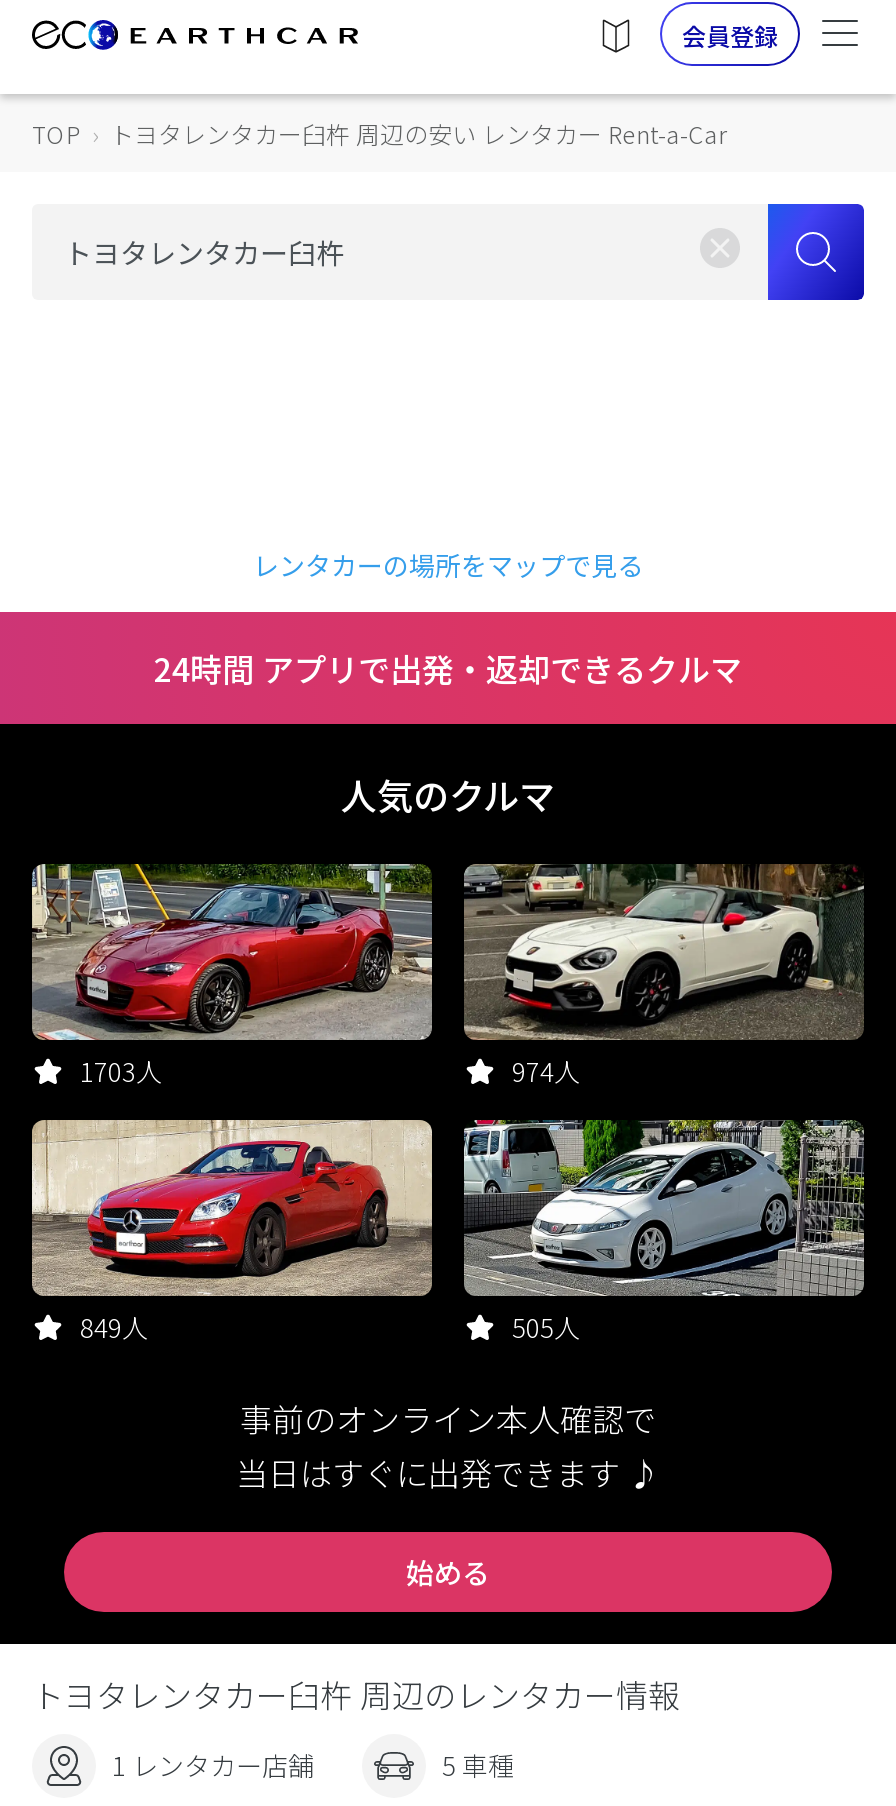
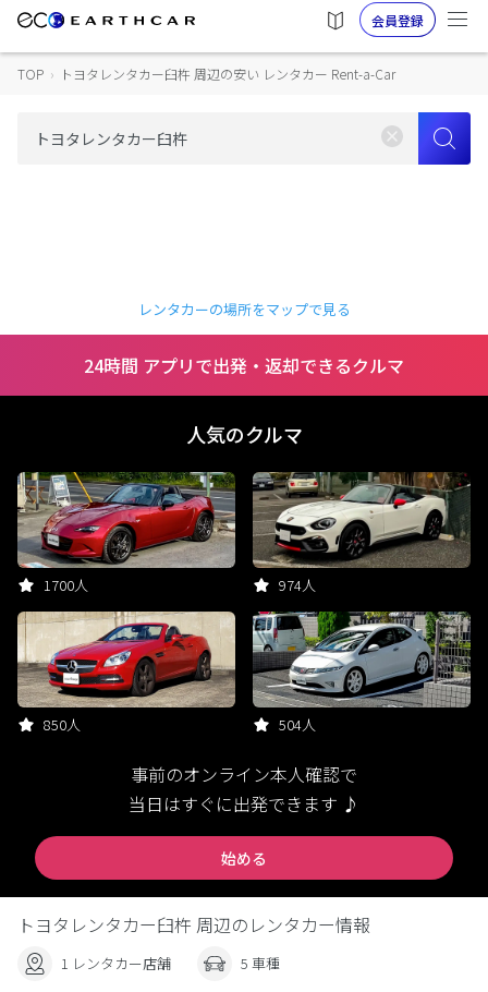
[80,1052,162,1090] 1703人 -> [44,574,88,595] 1700人
[80,1308,148,1346] 849人 -> [44,714,81,735] 850人
[512,1308,580,1346] 505人 -> [279,714,316,735] 504人

